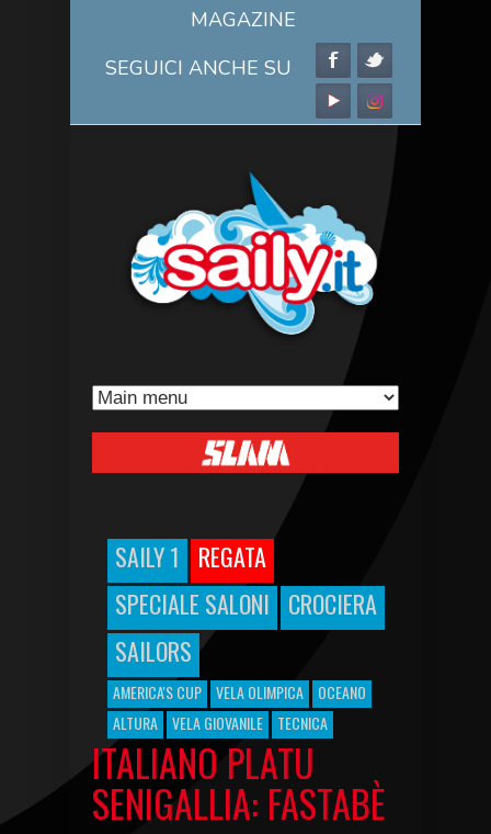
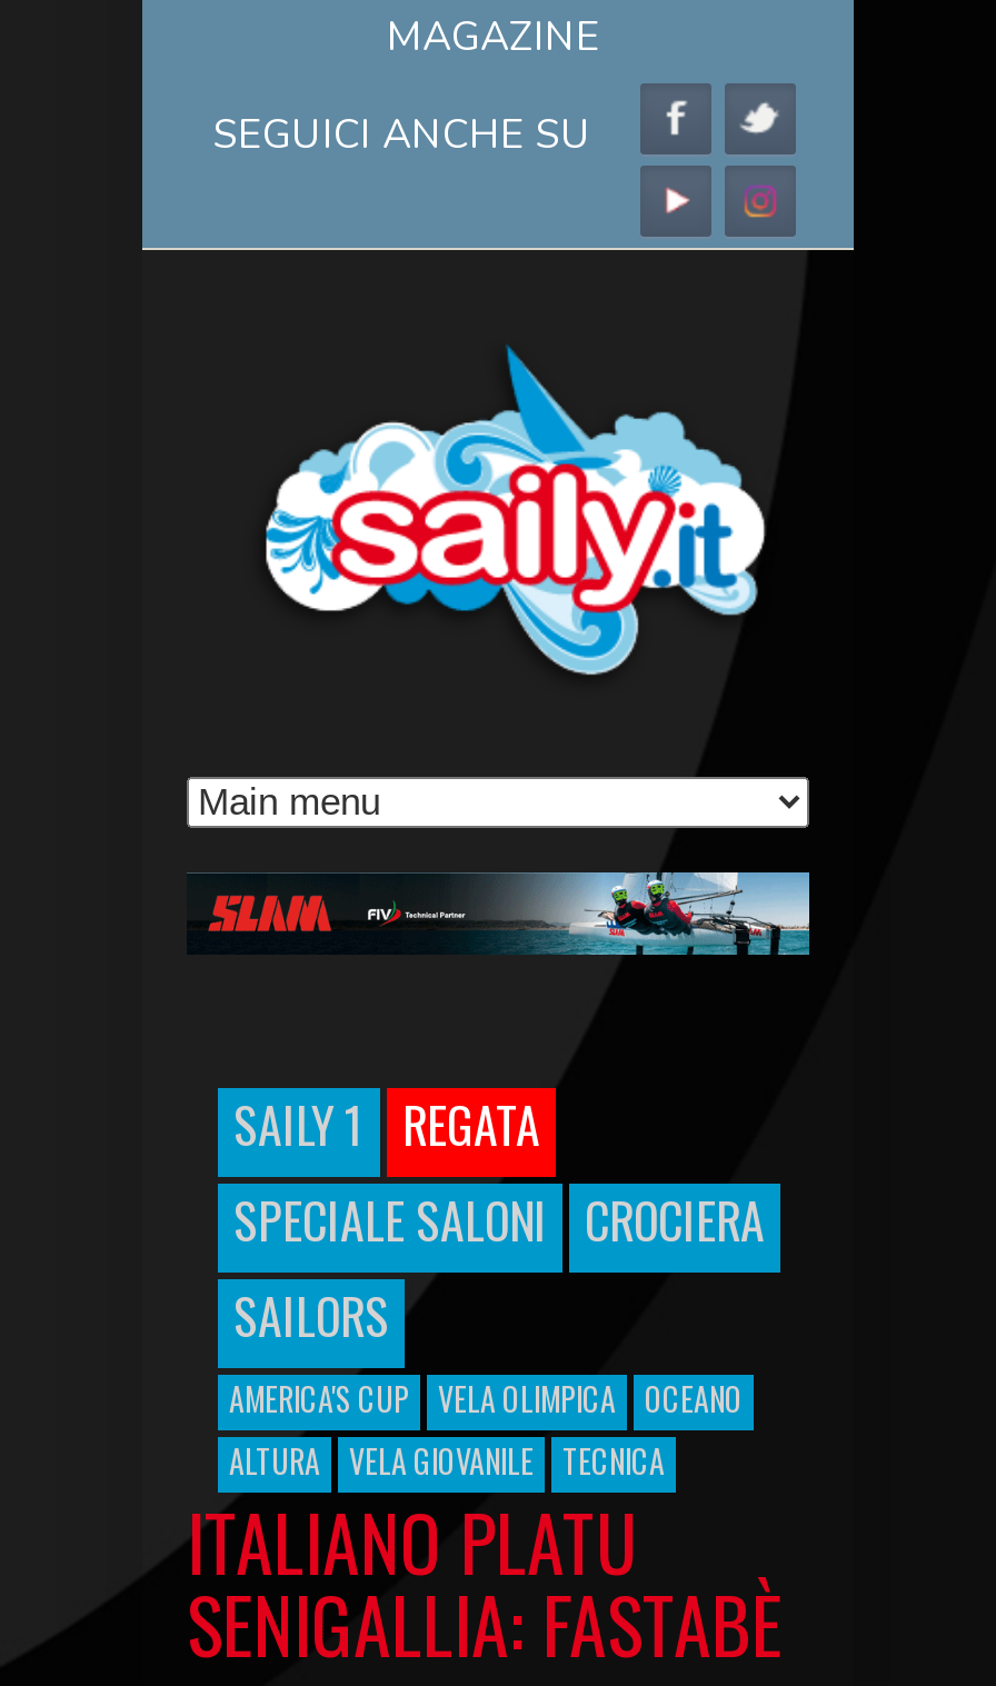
[91,431,400,474] [image] -> [187,870,811,957] [image]

